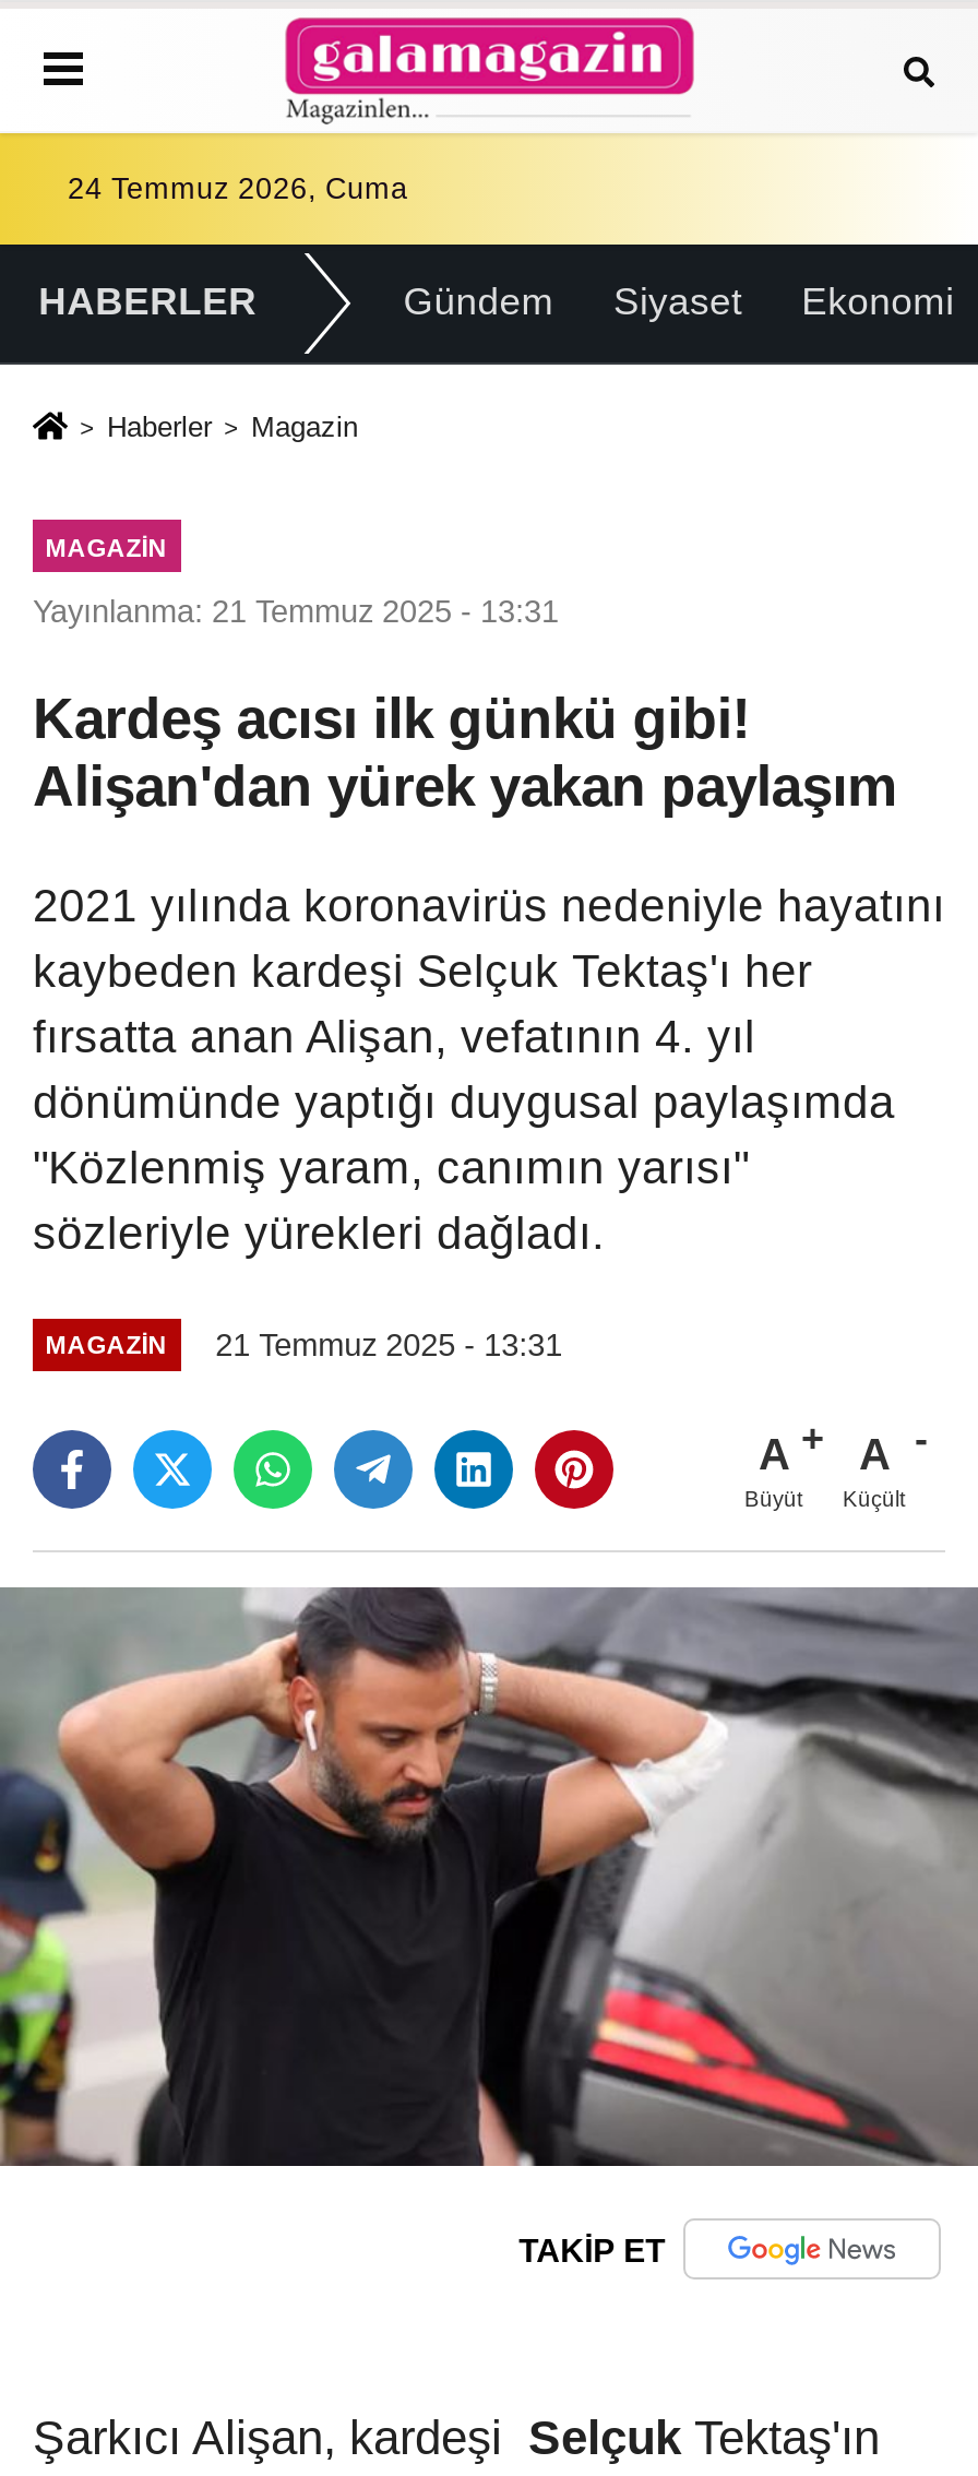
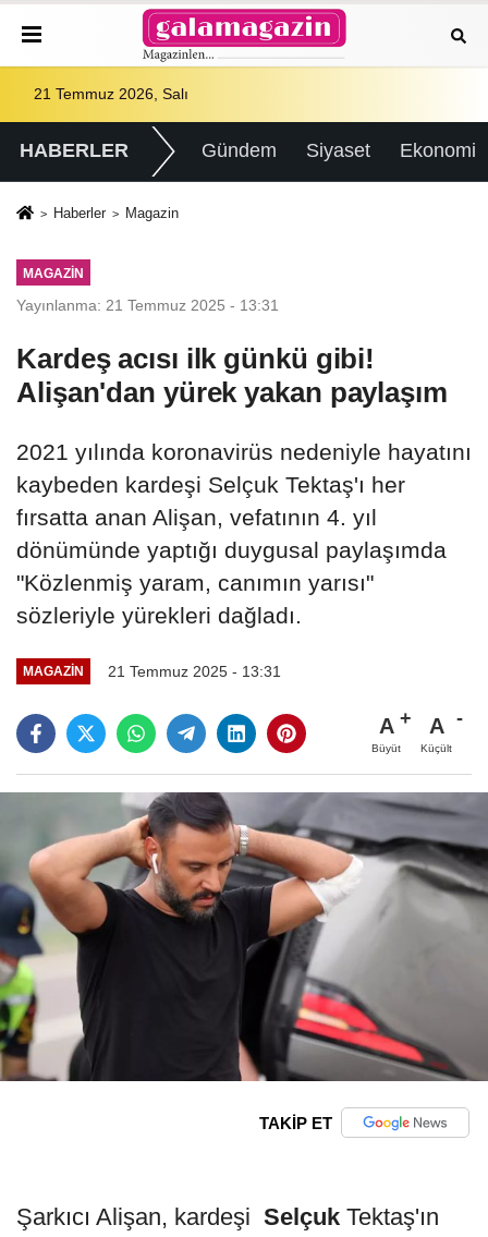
[68,172,408,205] 24 Temmuz 2026, Cuma -> [34,86,188,102] 21 Temmuz 2026, Salı

